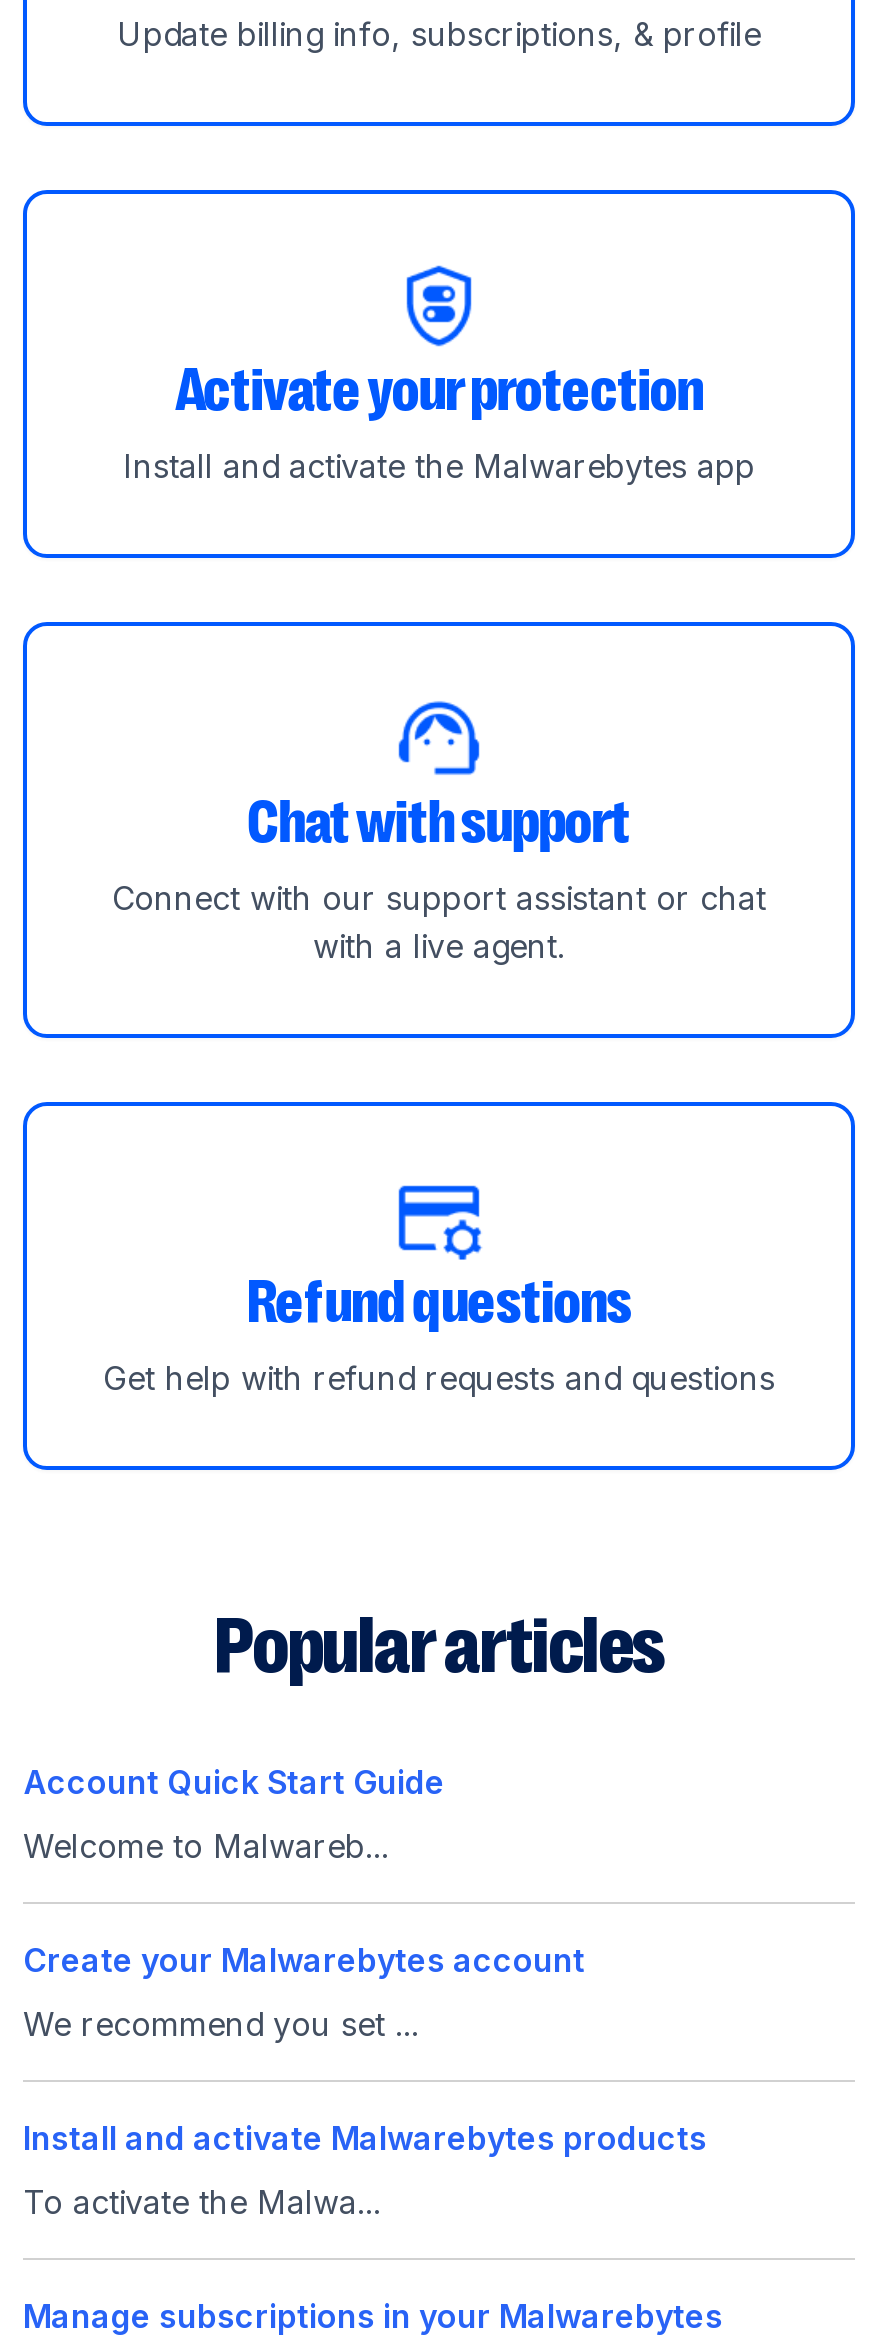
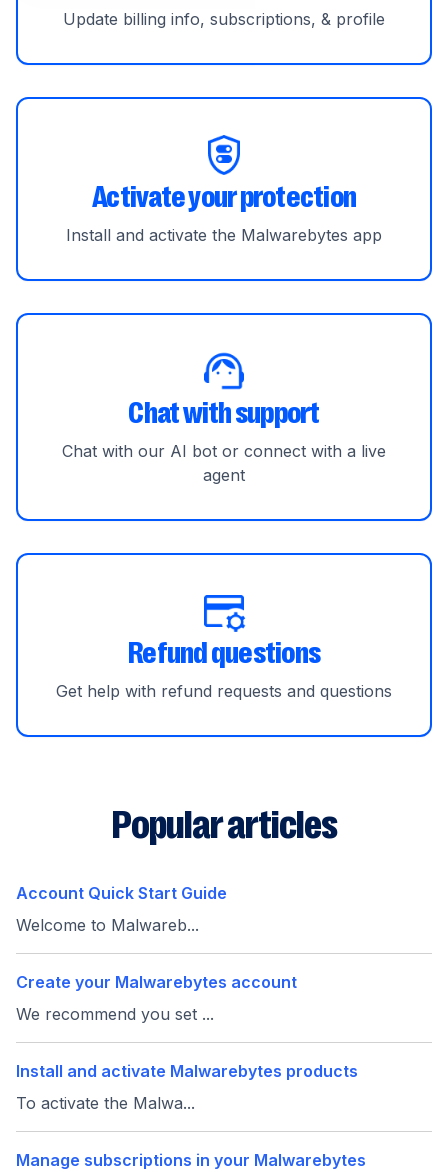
[112,878,766,966] Connect with our support assistant or chat | with a live agent. -> [62,441,386,485] Chat with our AI bot or connect with a live | agent

